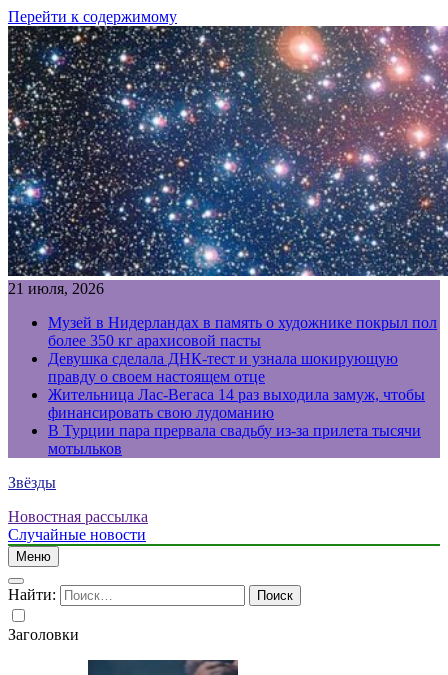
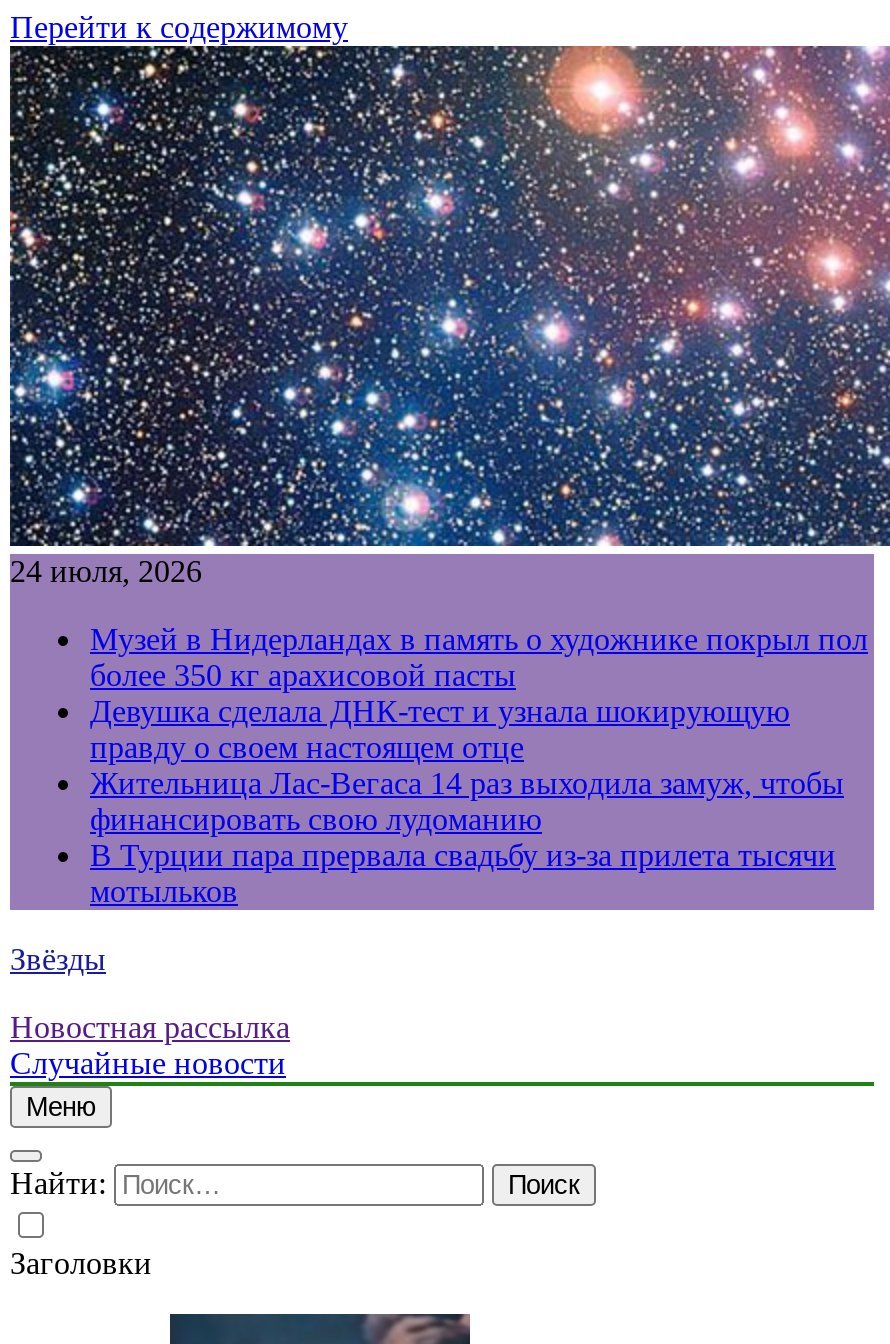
[8,280,104,297] 21 июля, 2026 -> [10,554,202,588] 24 июля, 2026

